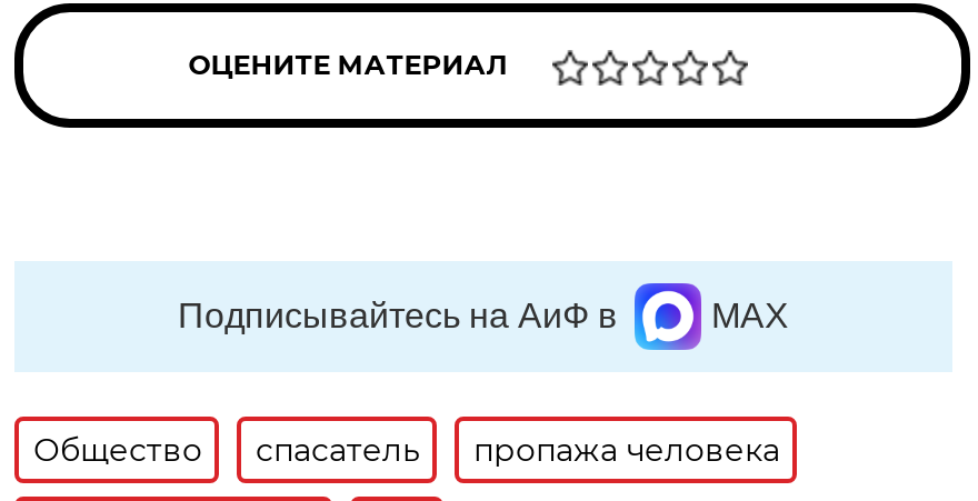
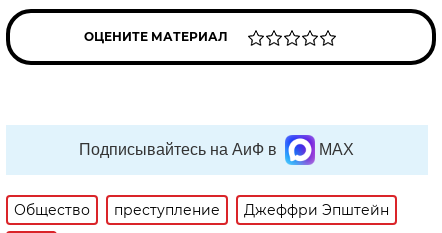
[255,430,780,470] спасатель | пропажа человека -> [114,201,389,219] преступление | Джеффри Эпштейн

